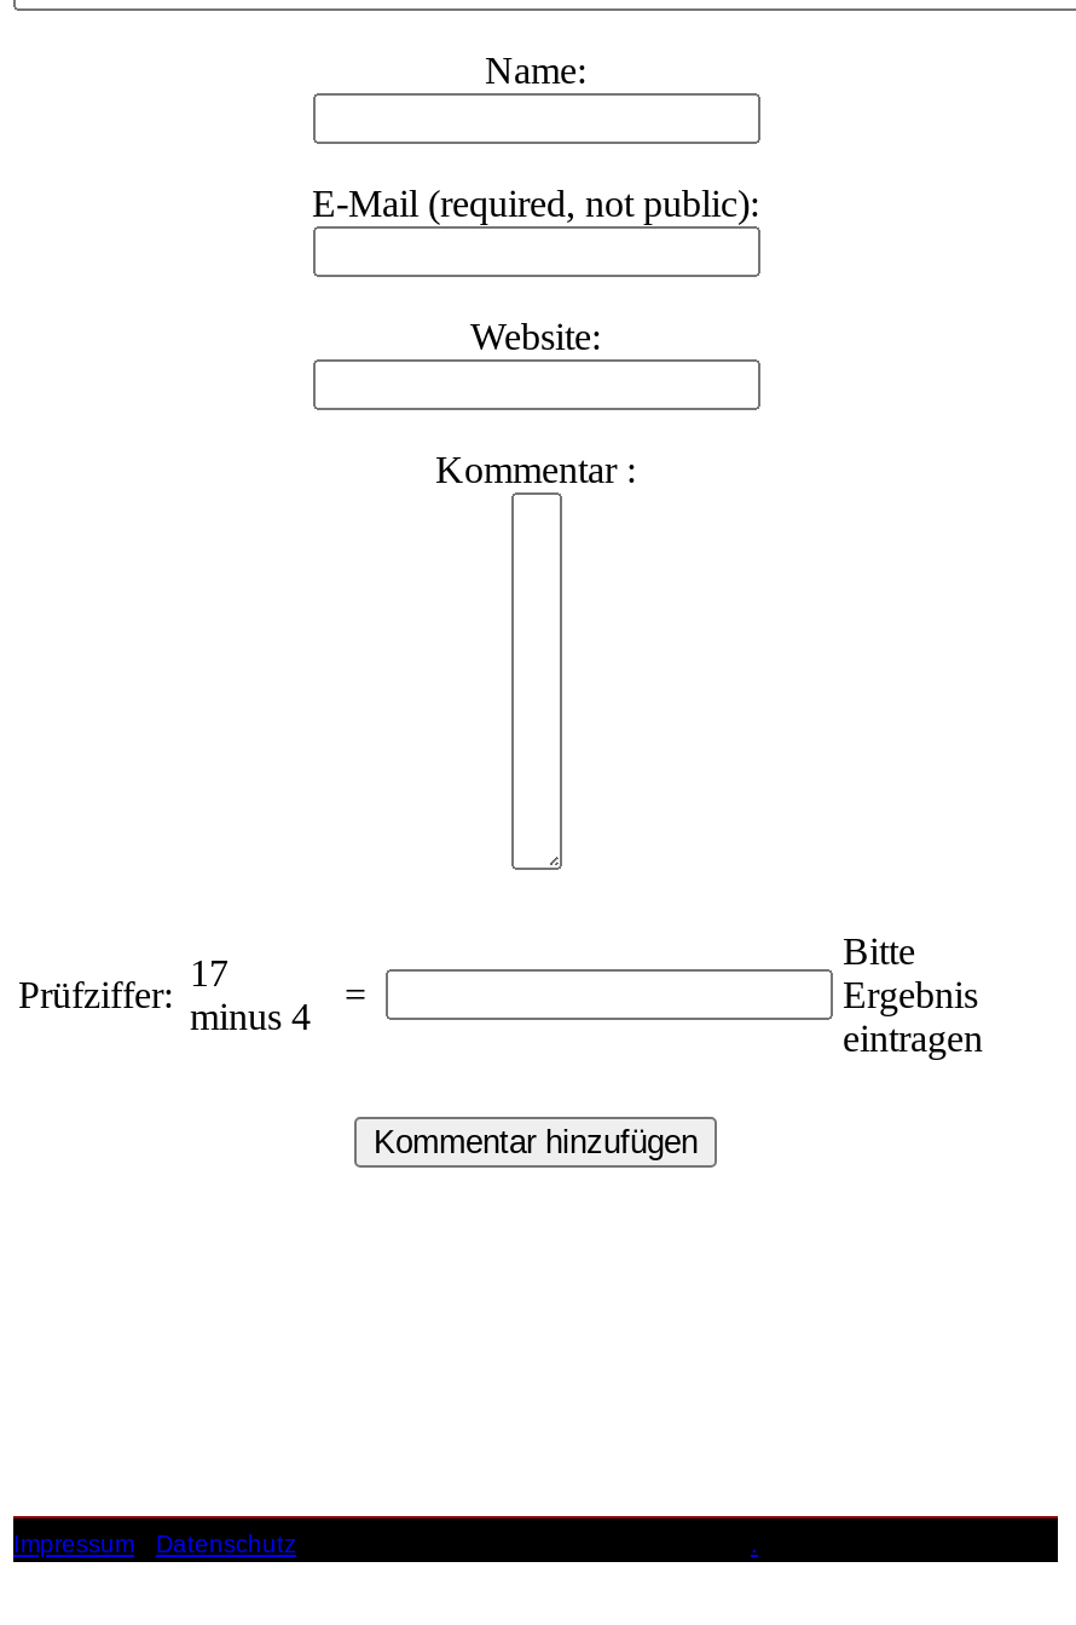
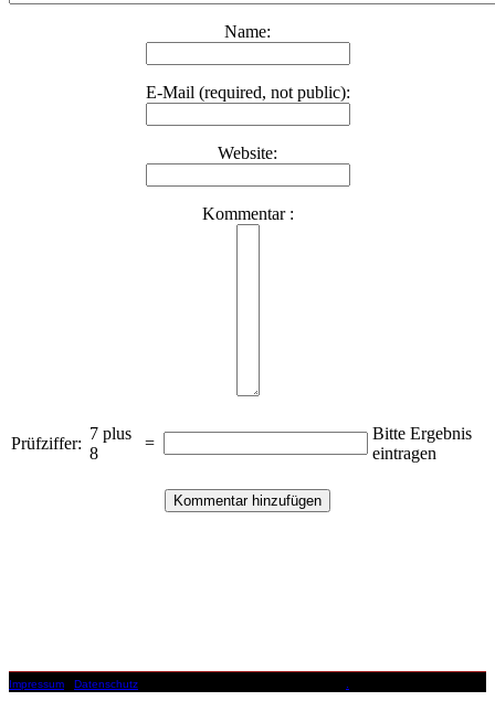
[190,953,311,1038] 17 | minus 4 -> [89,424,131,463] 7 plus | 8

